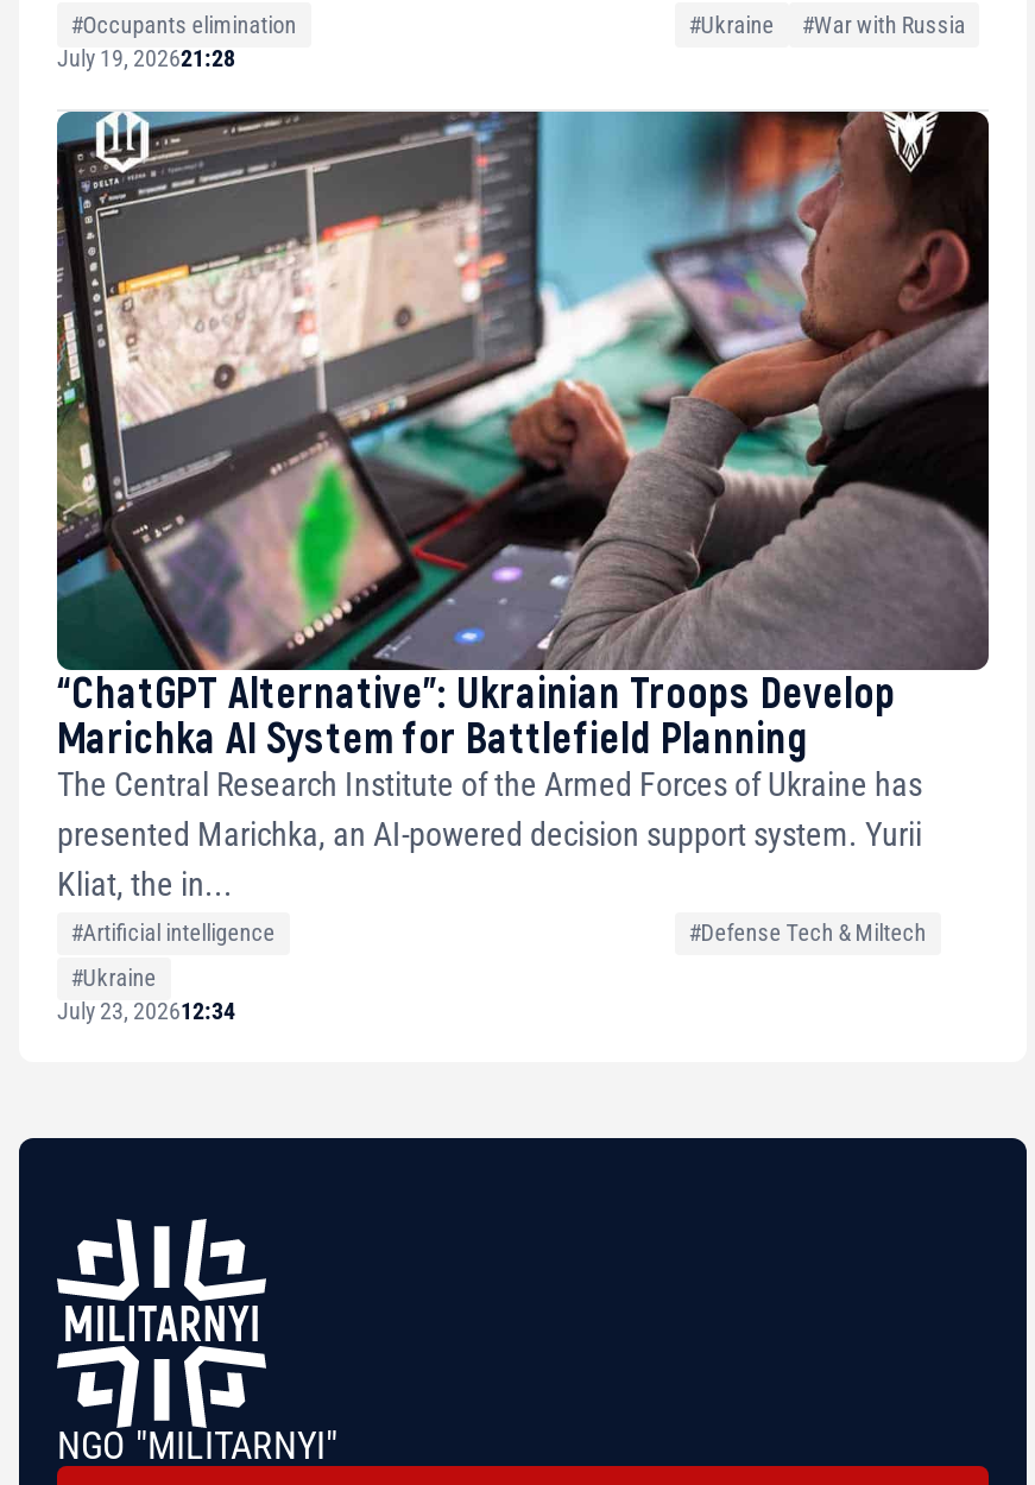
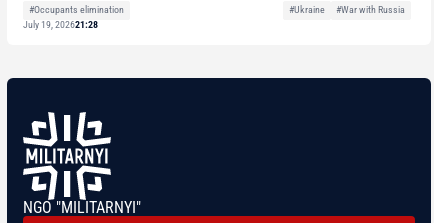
[55,109,991,1024] [image] | “ChatGPT Alternative”: Ukrainian Troops Develop | Marichka AI System for Battlefield Planning | The Central Research Institute of the Armed Forces of Ukraine has | presented Marichka, an AI-powered decision support system. Yurii | Kliat, the in... | #Artificial intelligence | #Defense Tech & Miltech | #Ukraine | July 23, 202612:34 -> none

